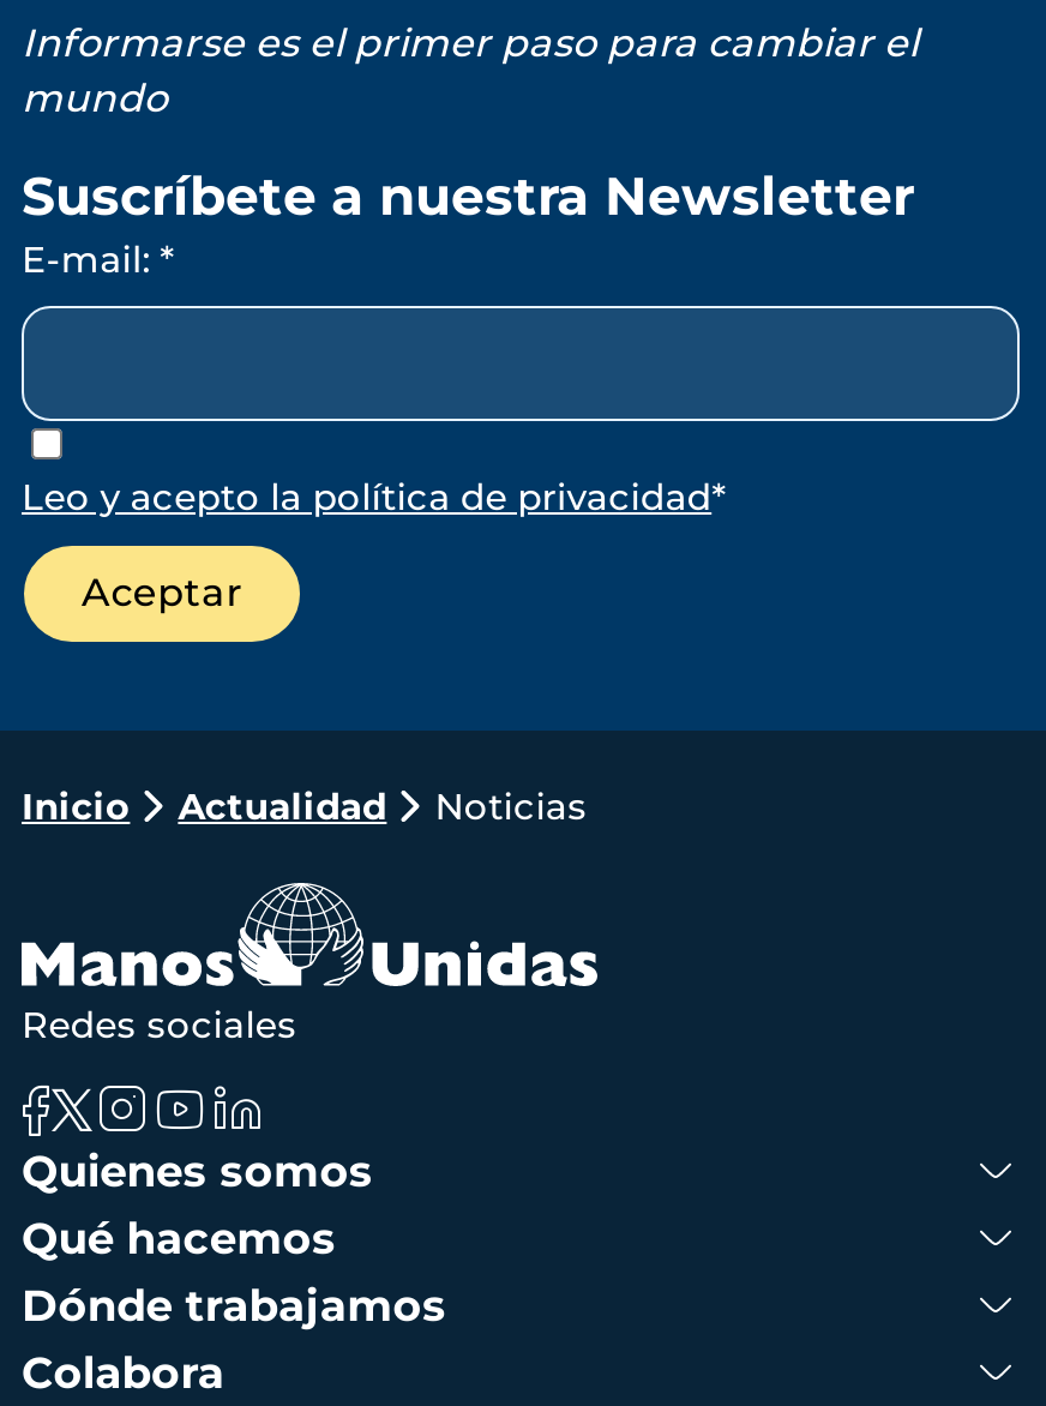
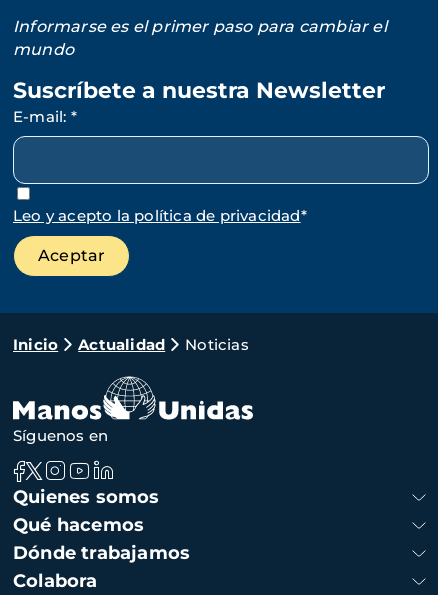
[22,1001,297,1047] Redes sociales -> [13,426,108,445] Síguenos en

